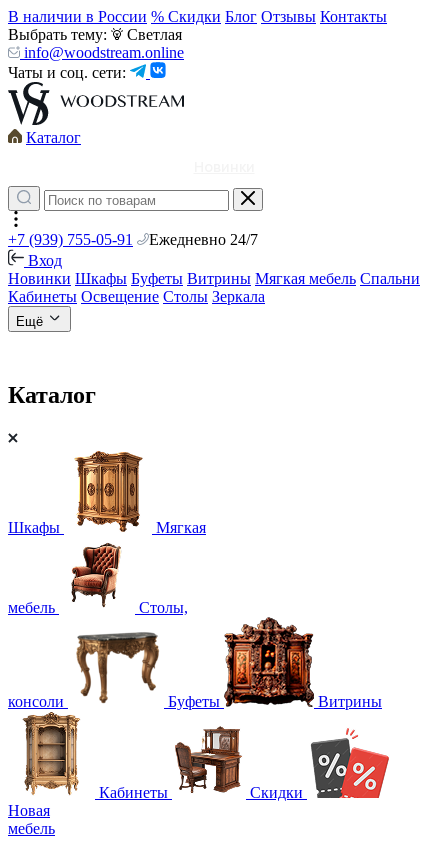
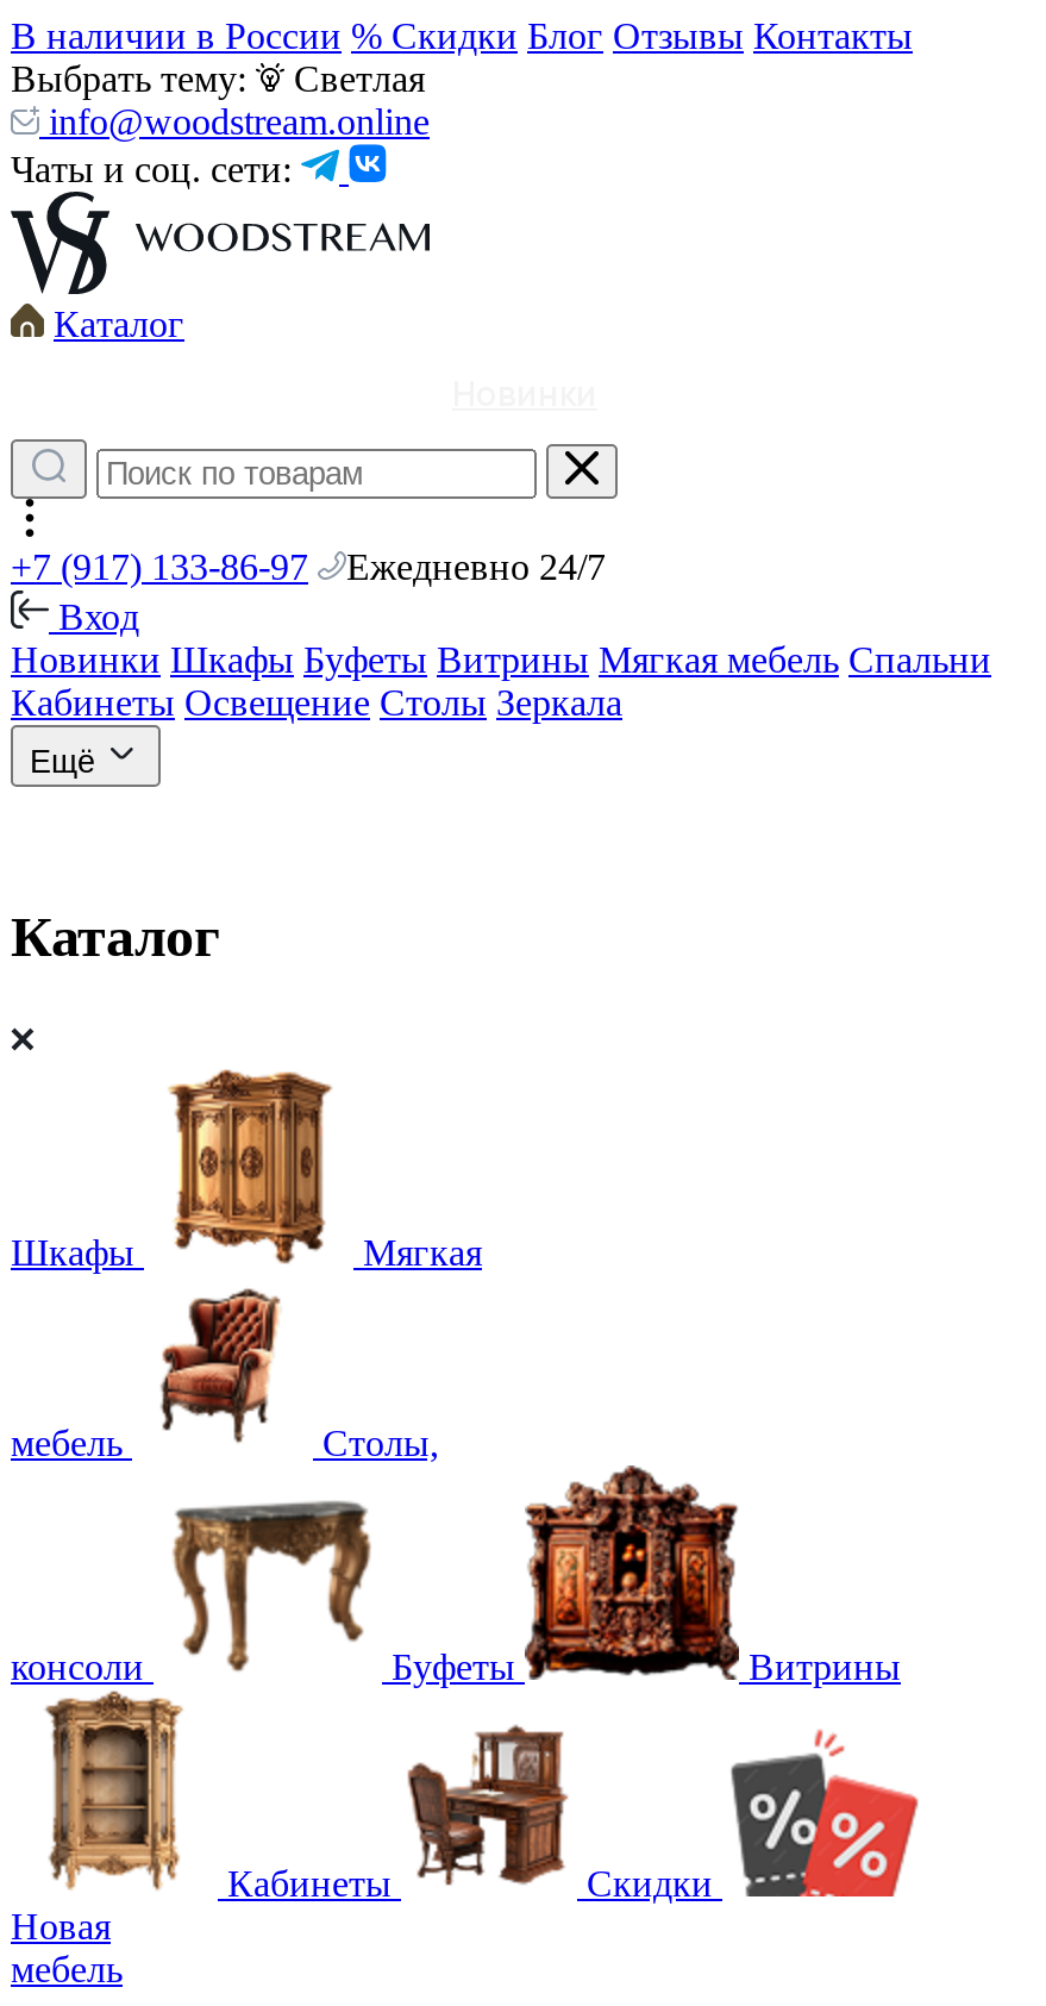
[8,231,258,248] +7 (939) 755-05-91 Ежедневно 24/7 -> [11,546,606,587] +7 (917) 133-86-97 Ежедневно 24/7

